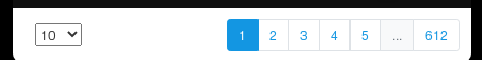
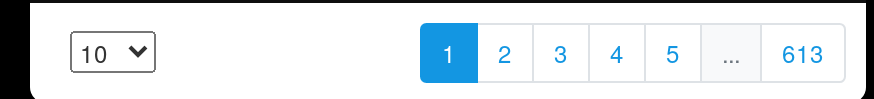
[425,25,448,43] 612 -> [782,34,824,68] 613

